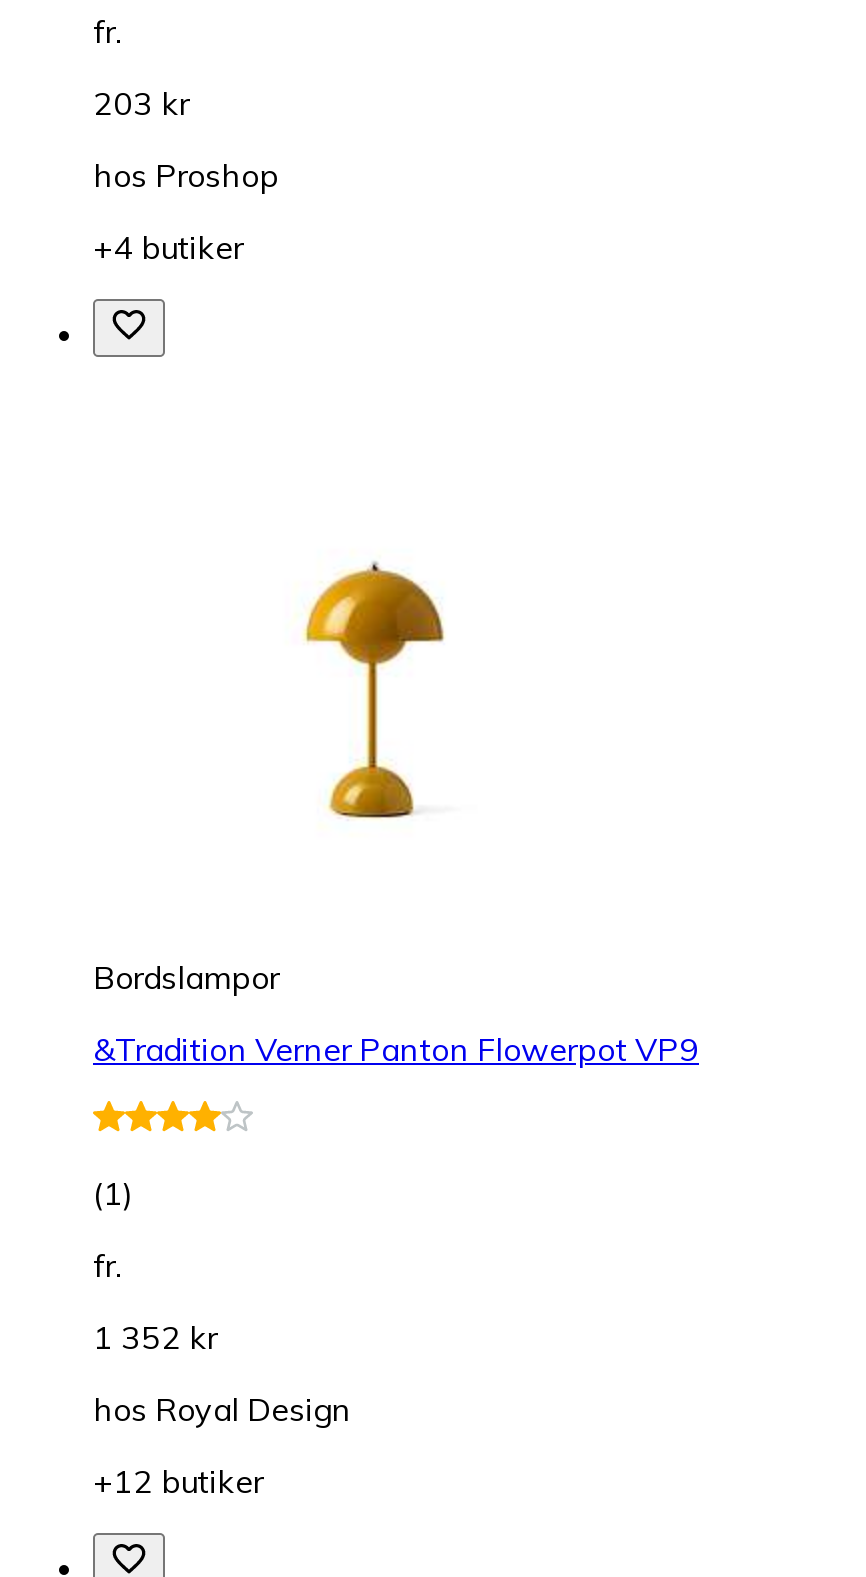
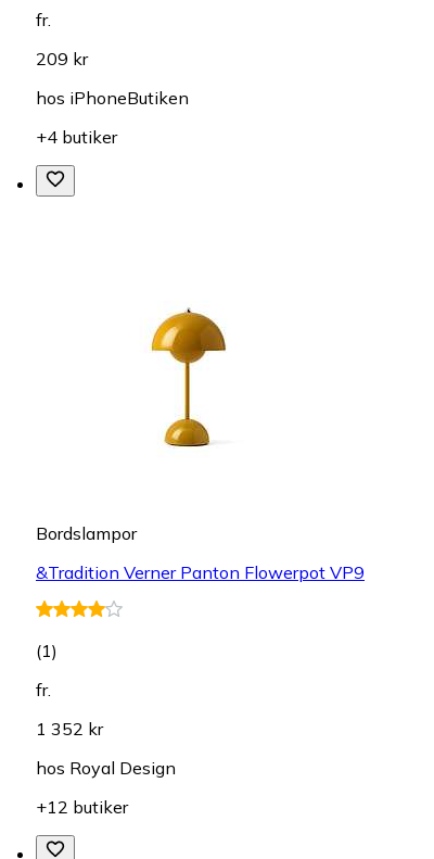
[93,83,189,123] 203 kr -> [36,48,88,69] 209 kr
[93,155,279,195] hos Proshop -> [36,87,189,108] hos iPhoneButiken

